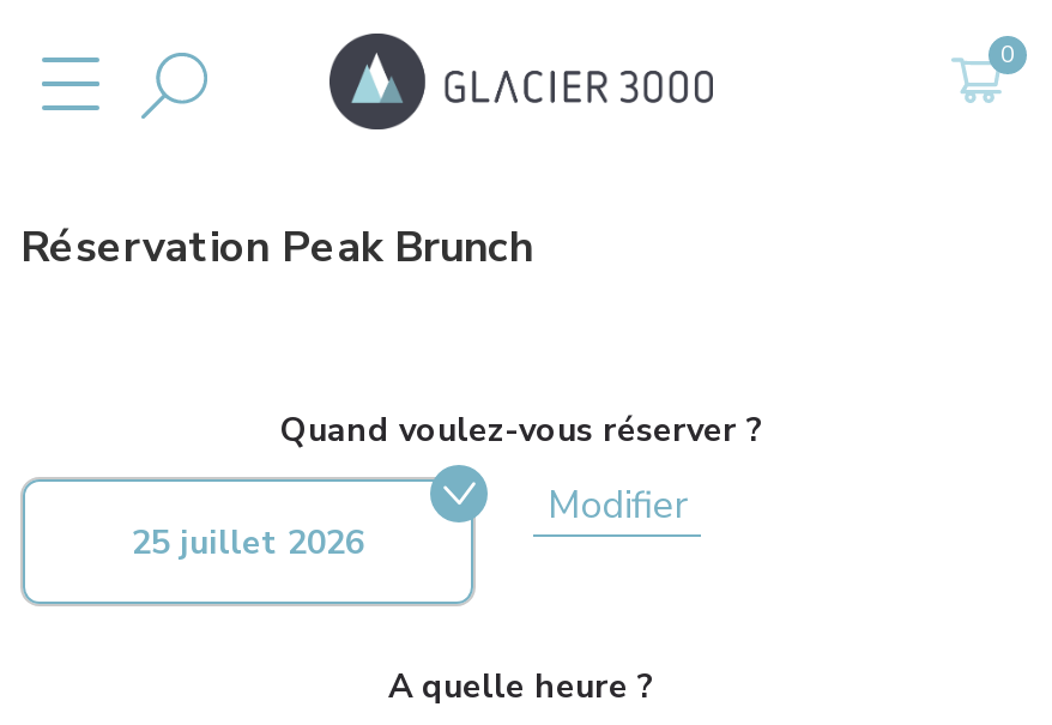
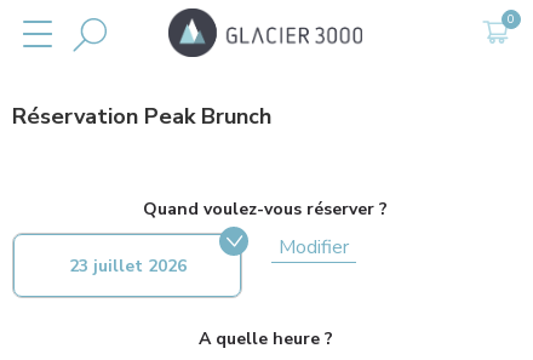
[132,519,364,564] 25 juillet 2026 -> [68,254,186,277] 23 juillet 2026

